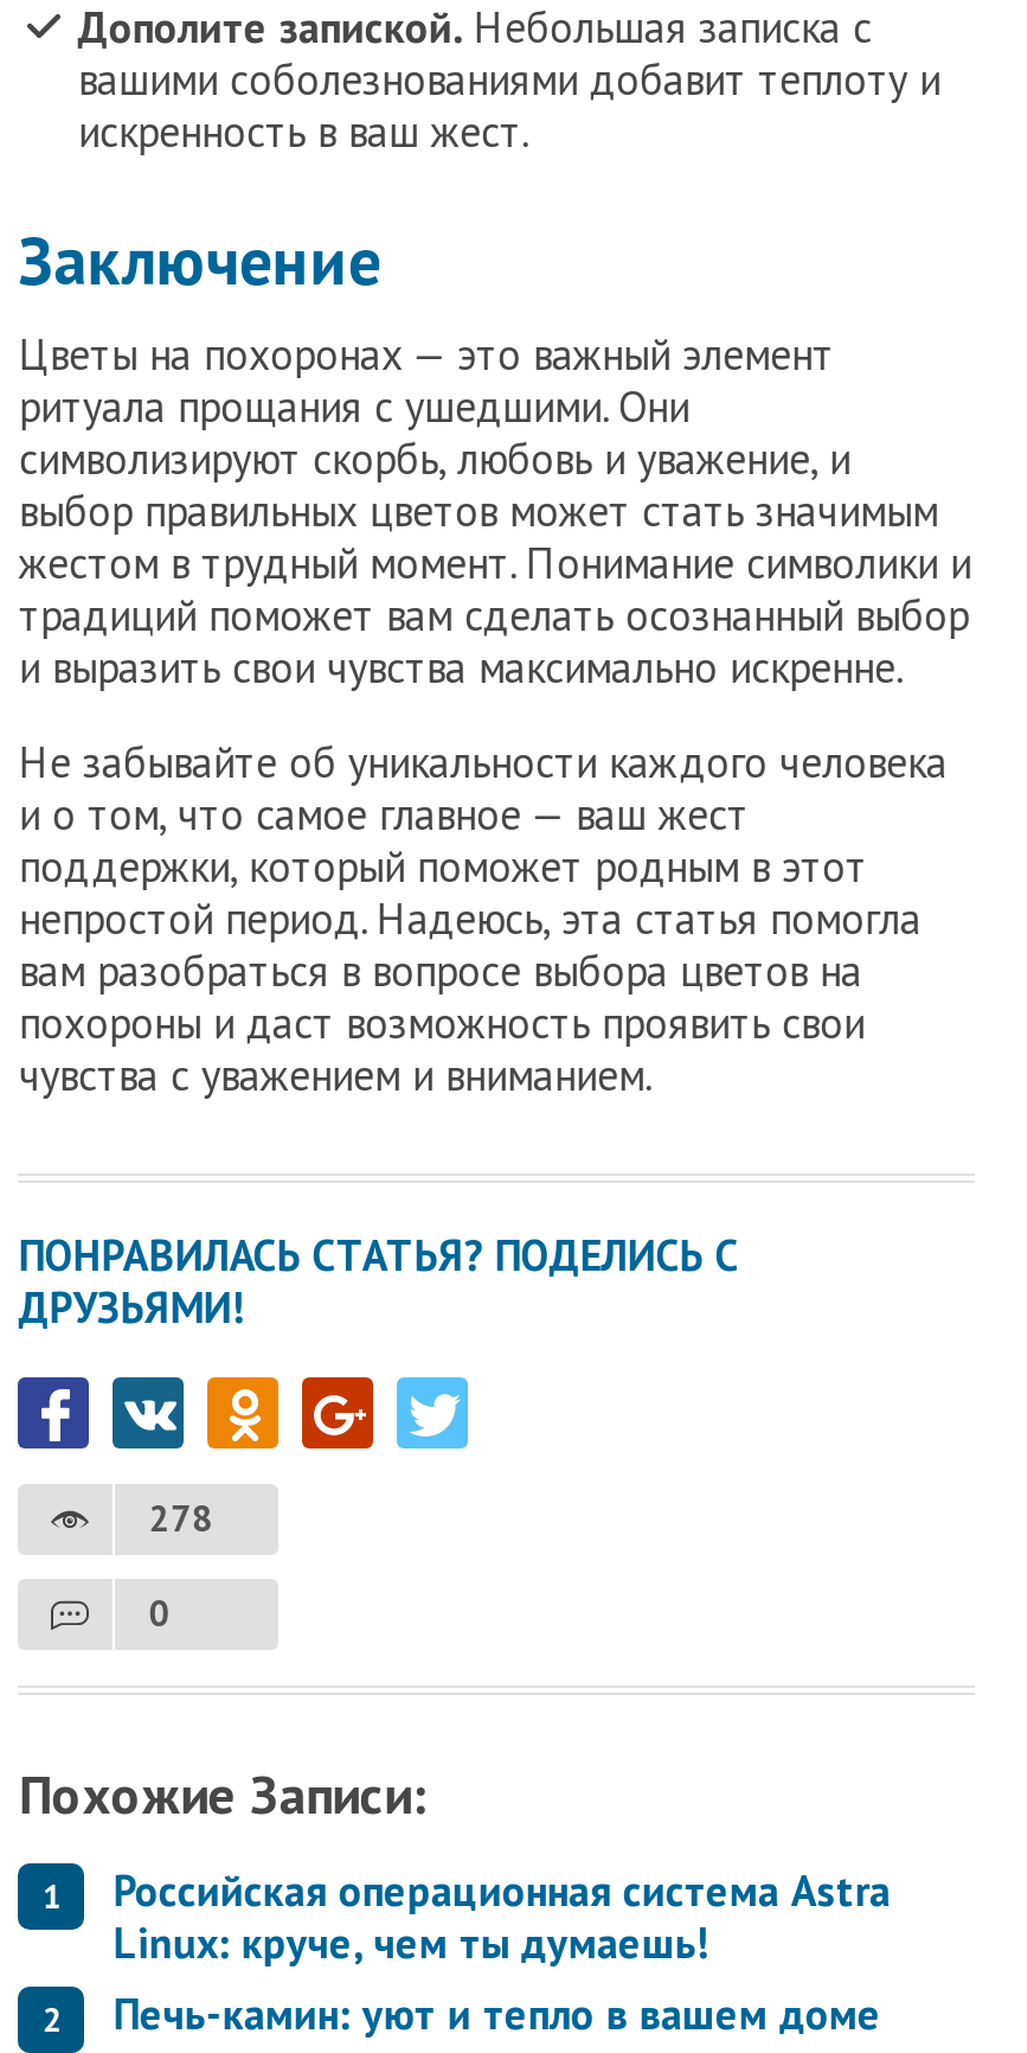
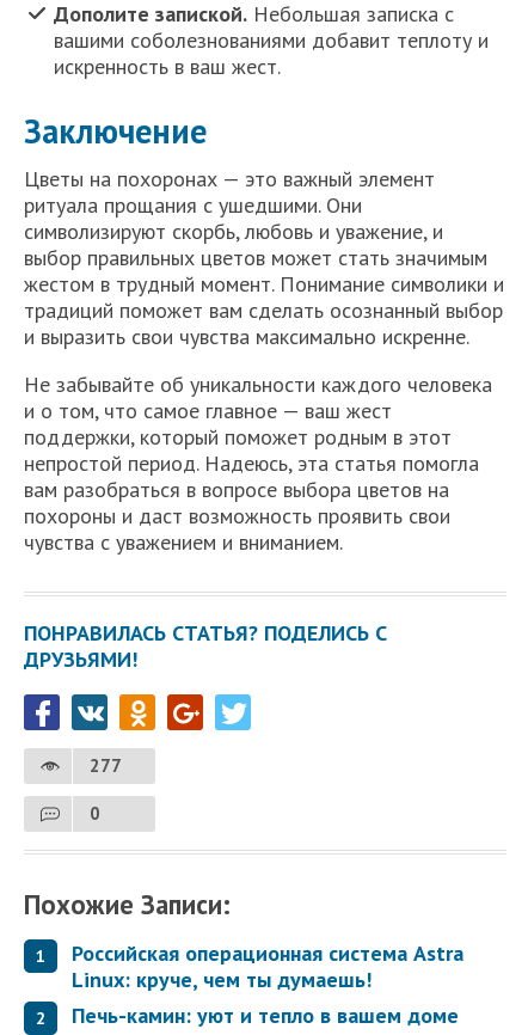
[149,1496,213,1541] 278 -> [90,754,122,777] 277

